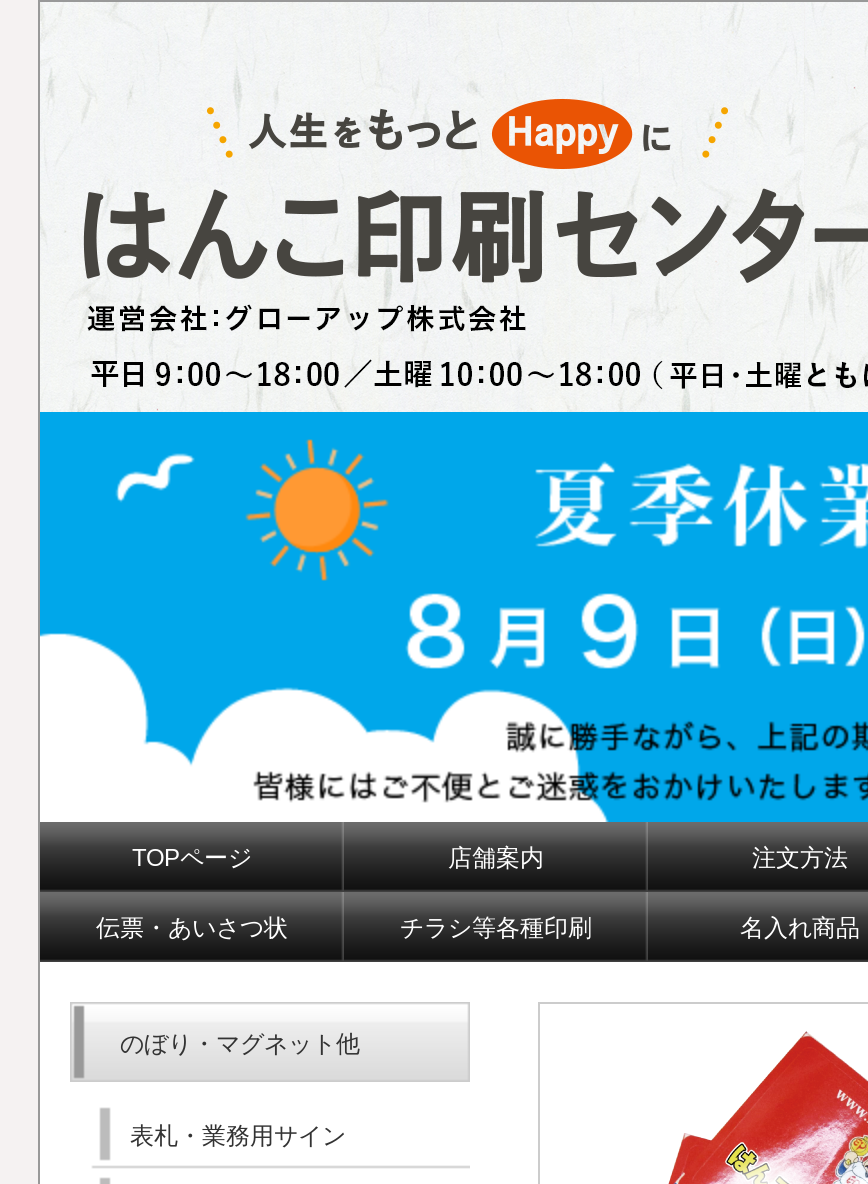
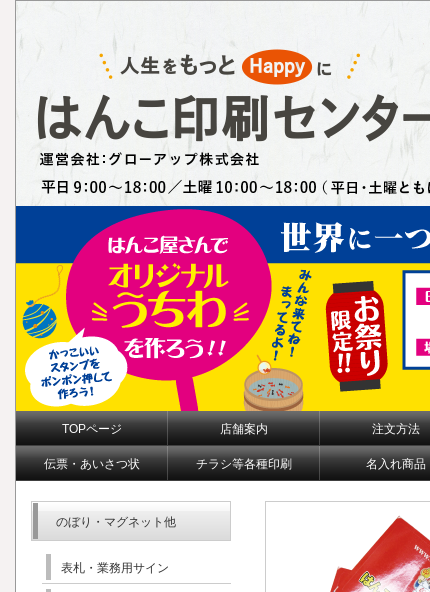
[38,410,862,824] [image] -> [15,205,427,412] [image]

